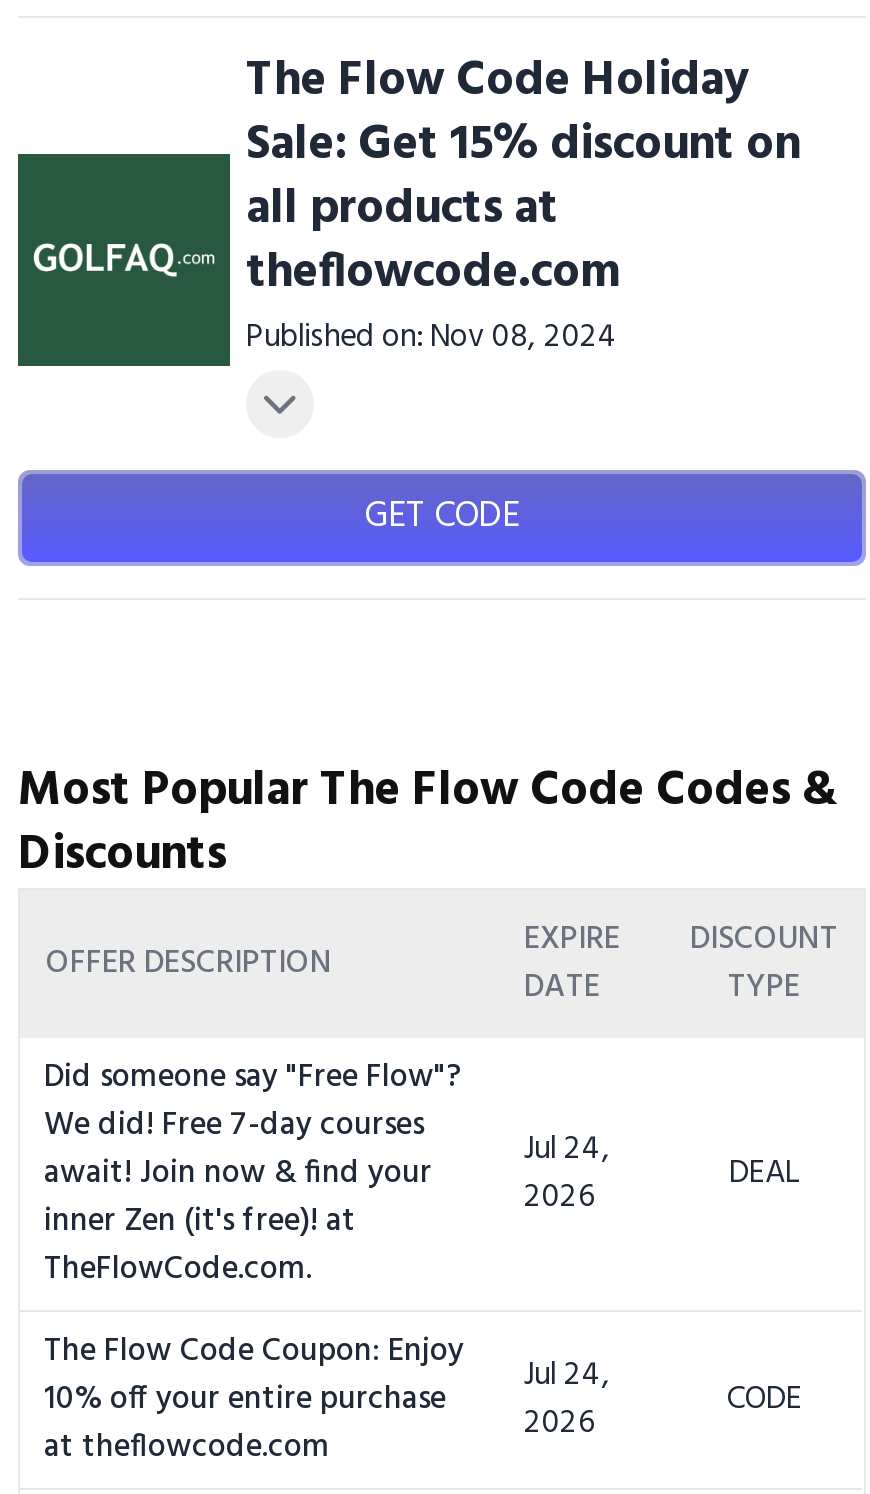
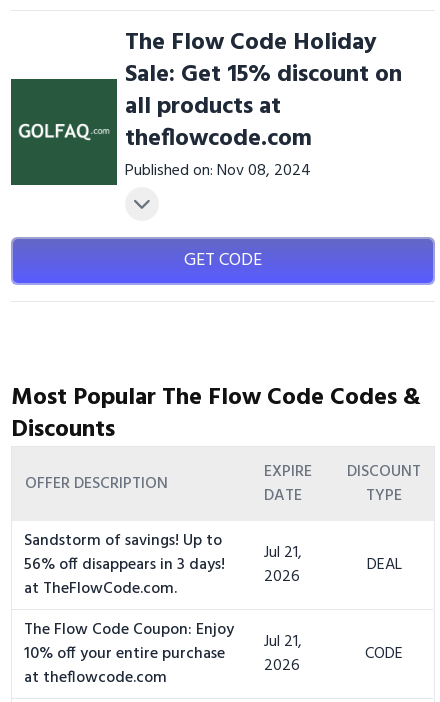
[44,1052,462,1296] Did someone say "Free Flow"? | We did! Free 7-day courses | await! Join now & find your | inner Zen (it's free)! at | TheFlowCode.com. -> [24,528,225,602] Sandstorm of savings! Up to | 56% off disappears in 3 days! | at TheFlowCode.com.
[524,1124,610,1176] Jul 24, -> [264,540,302,566] Jul 21,
[44,1326,610,1450] The Flow Code Coupon: Enjoy 10% off your entire purchase Jul 24, 2026 -> [24,617,302,679] The Flow Code Coupon: Enjoy 10% off your entire purchase Jul 21, 2026

